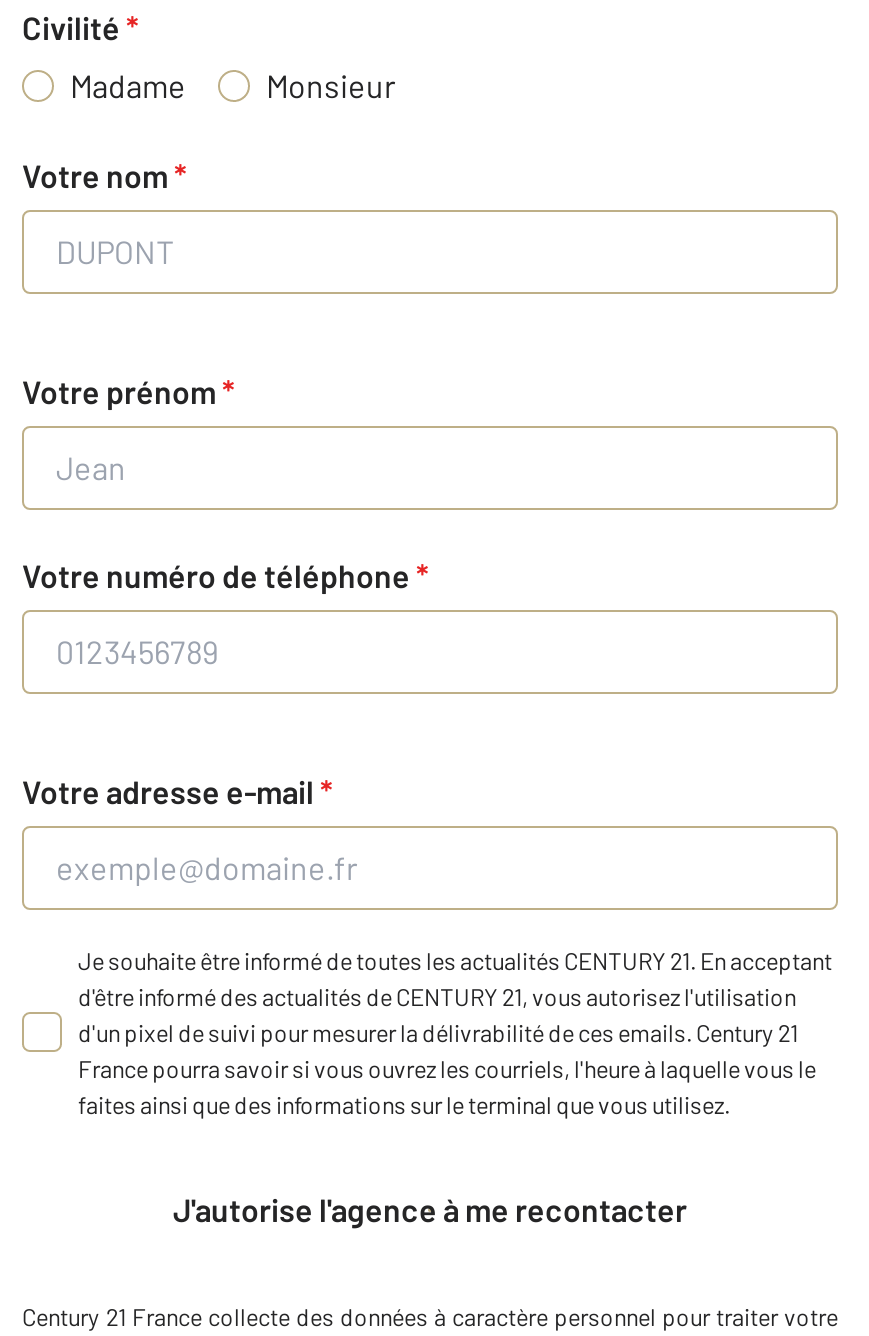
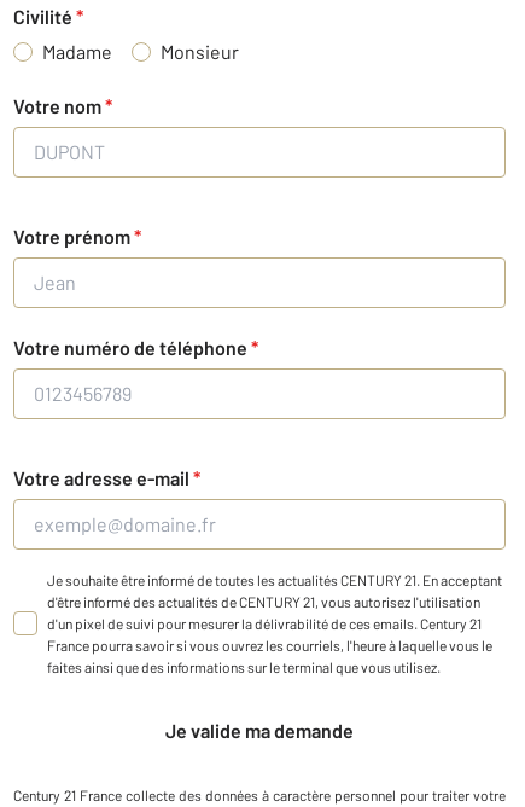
[195,1190,687,1228] J'autorise l'agence à me recontacter -> [176,719,354,742] Je valide ma demande

